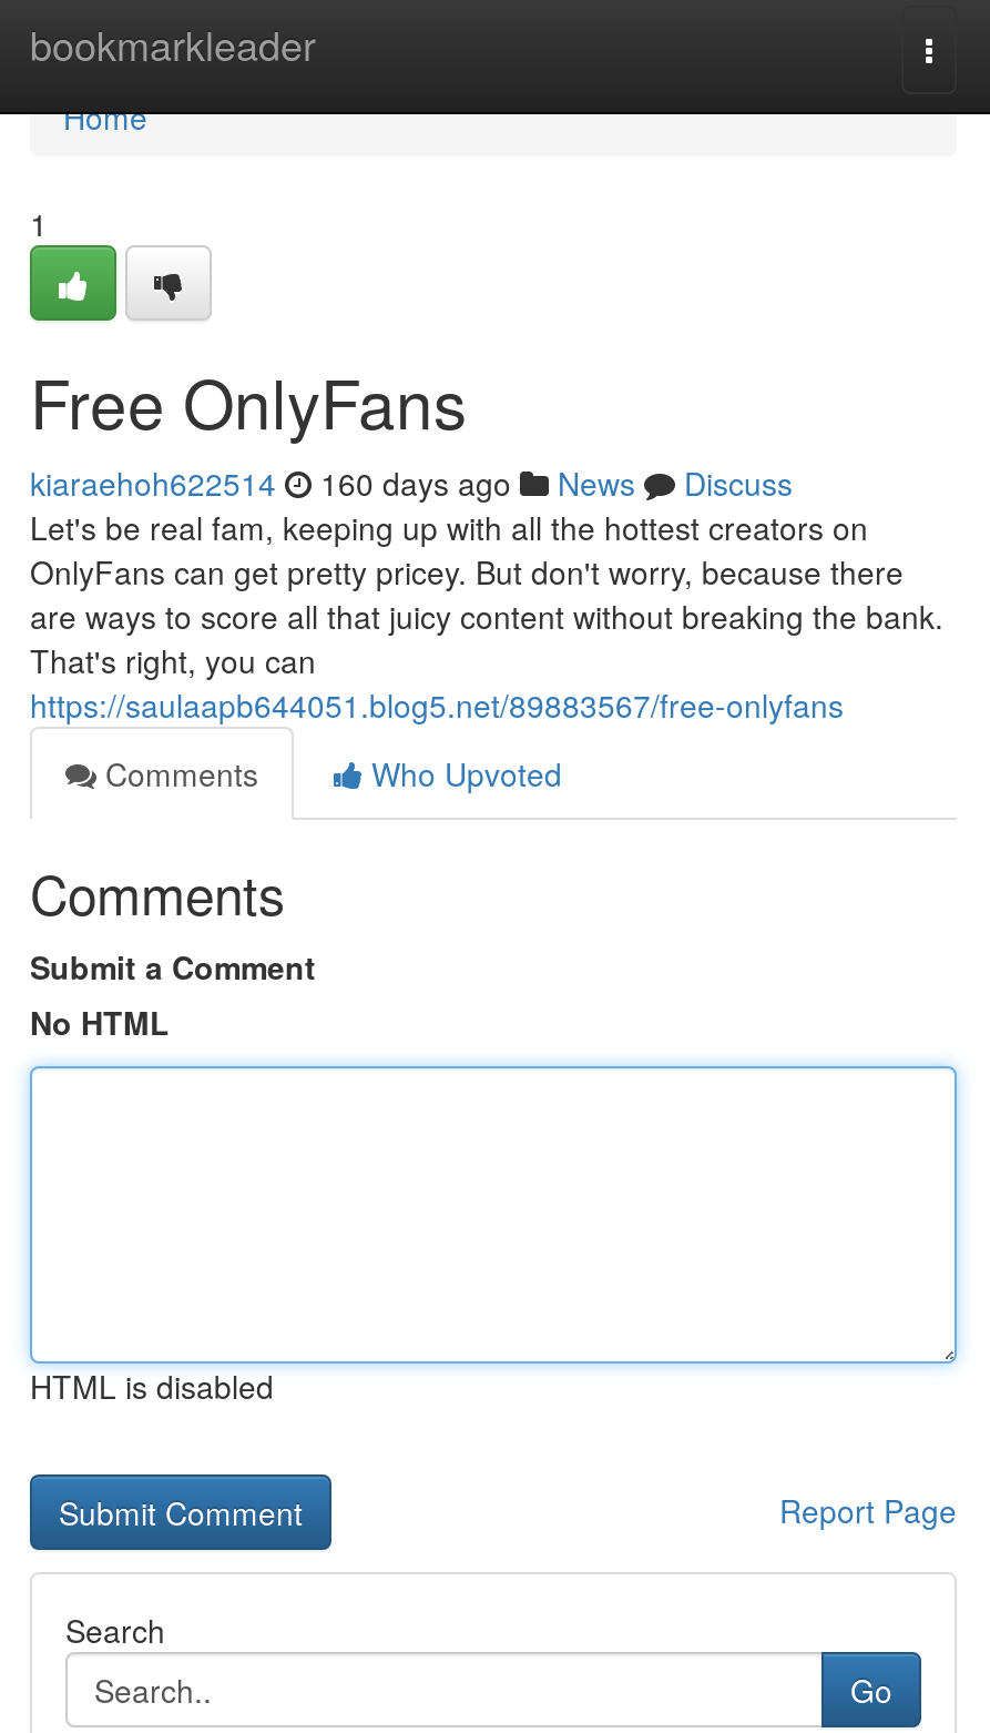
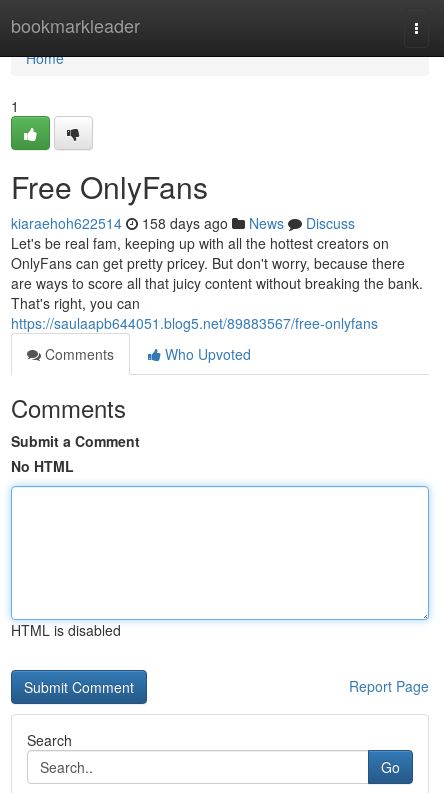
[30,460,793,505] kiaraehoh622514 160 days ago News Discuss -> [11,213,355,233] kiaraehoh622514 158 days ago News Discuss

